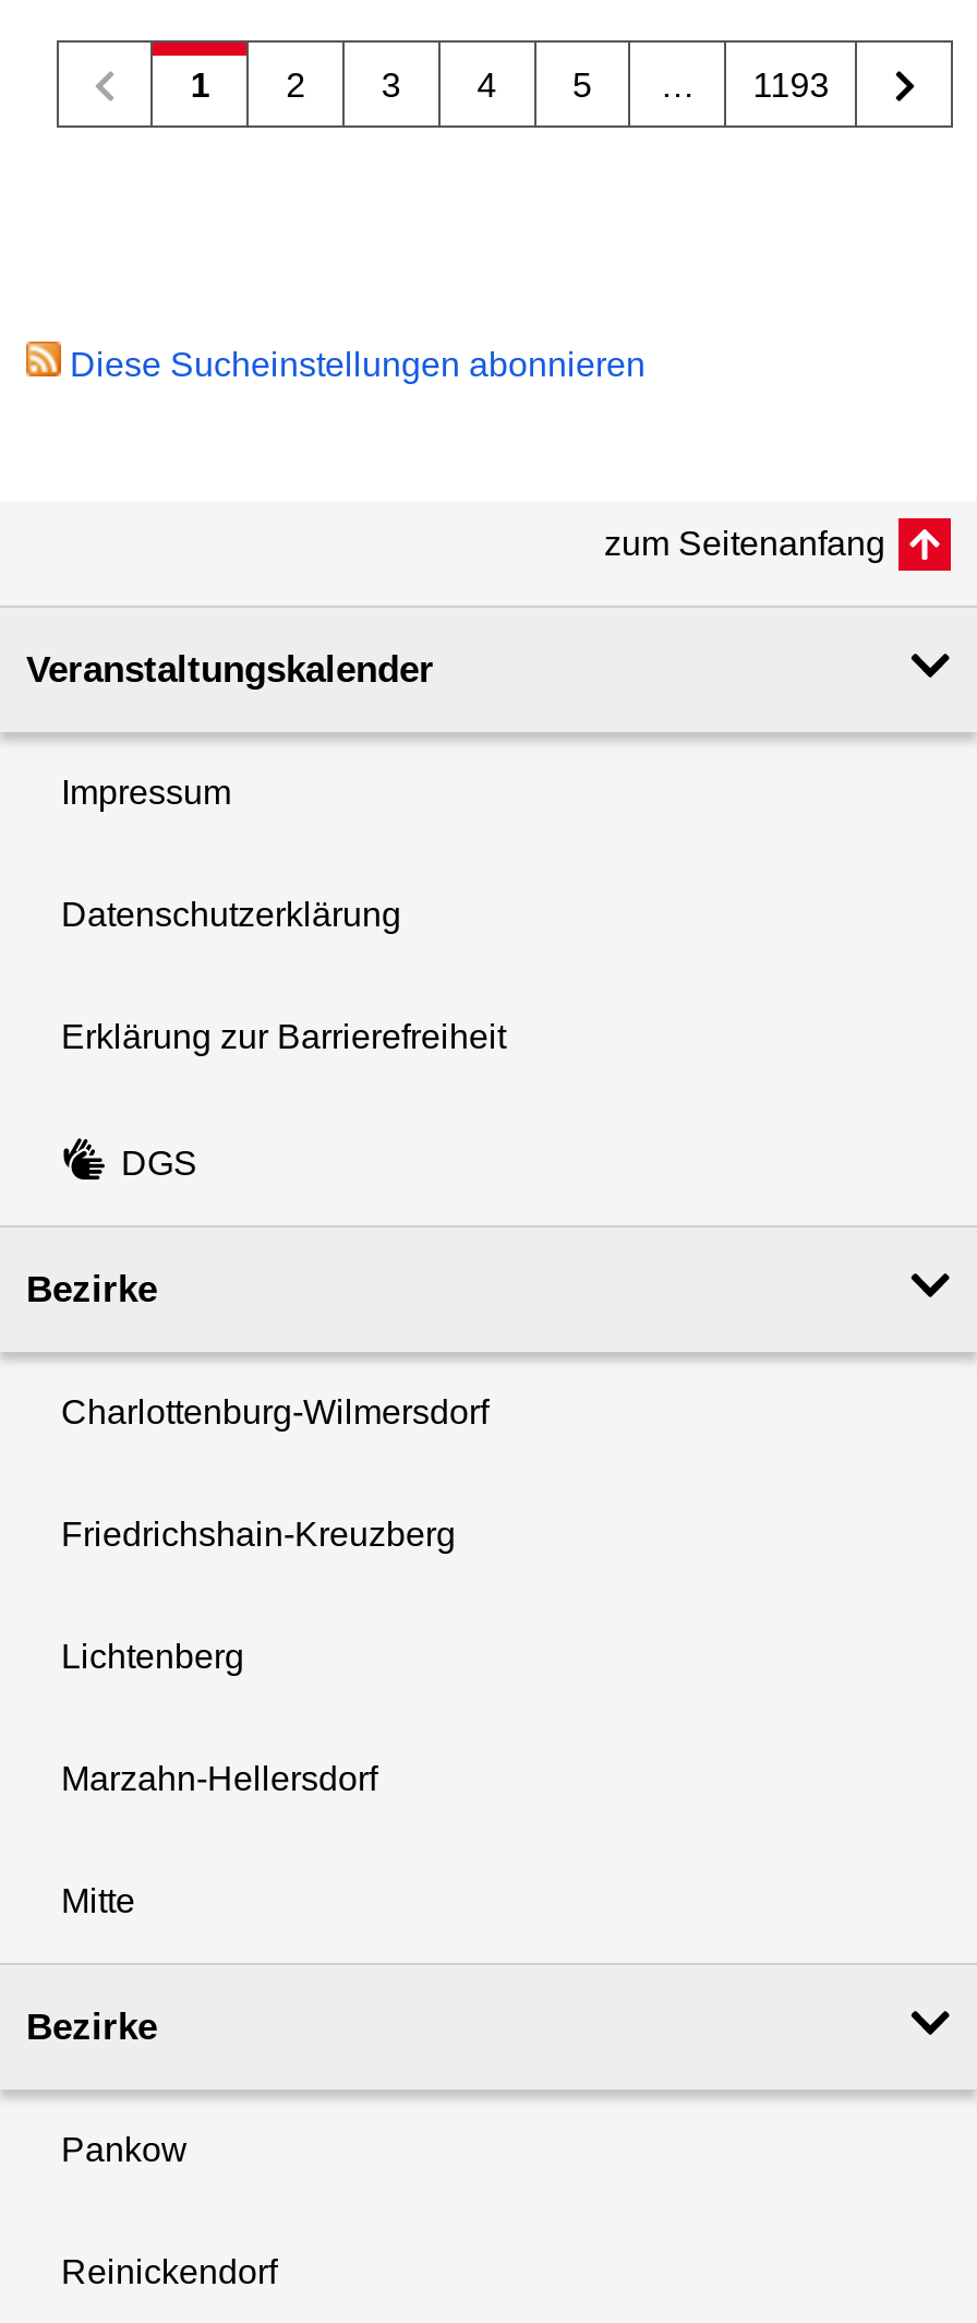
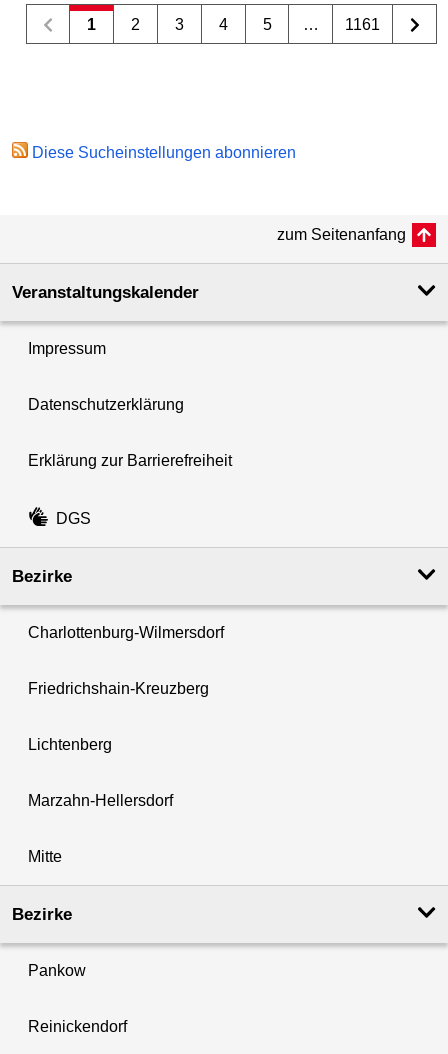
[753,66,829,103] 1193 -> [345,16,380,33] 1161

